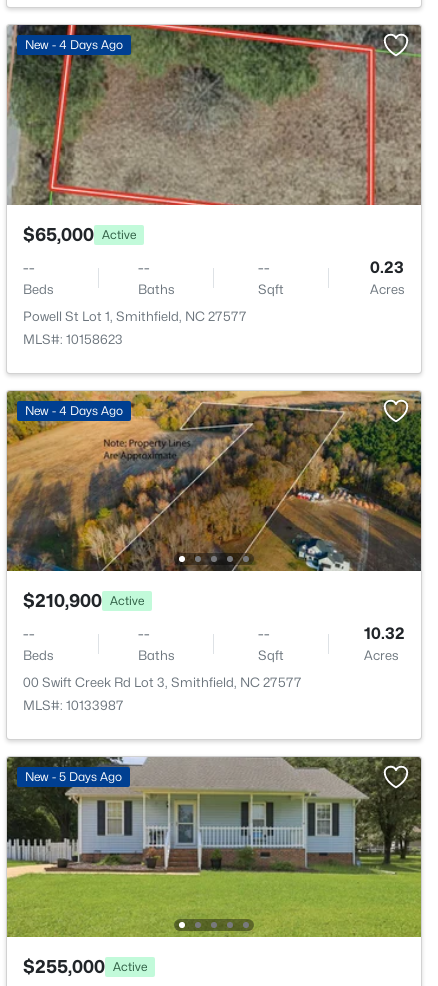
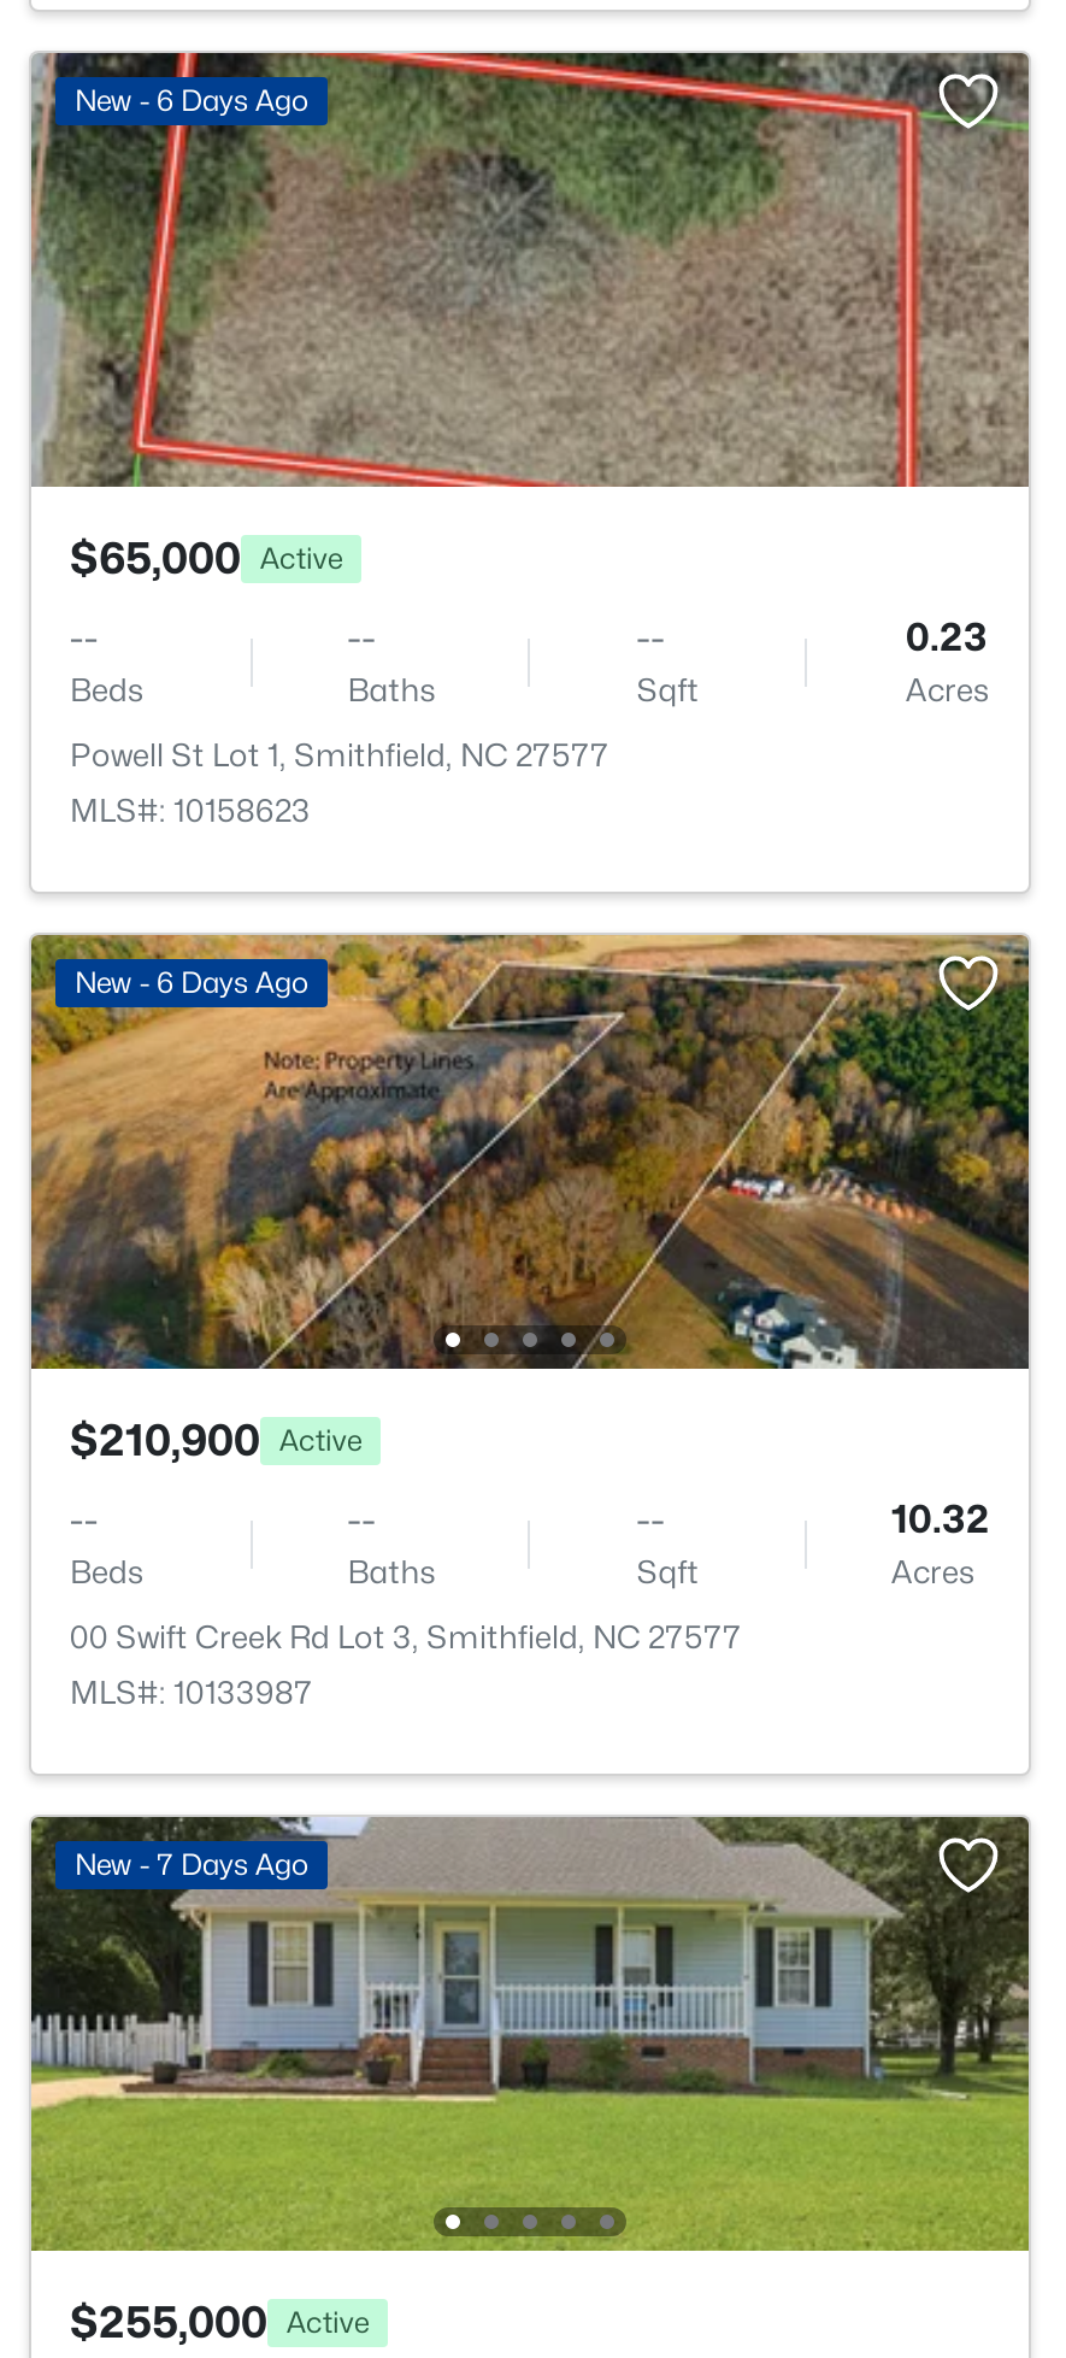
[25,37,123,52] New - 4 Days Ago -> [75,82,308,118] New - 6 Days Ago
[25,403,123,418] New - 4 Days Ago -> [75,964,308,1000] New - 6 Days Ago
[25,769,122,784] New - 5 Days Ago -> [75,1846,308,1882] New - 7 Days Ago

